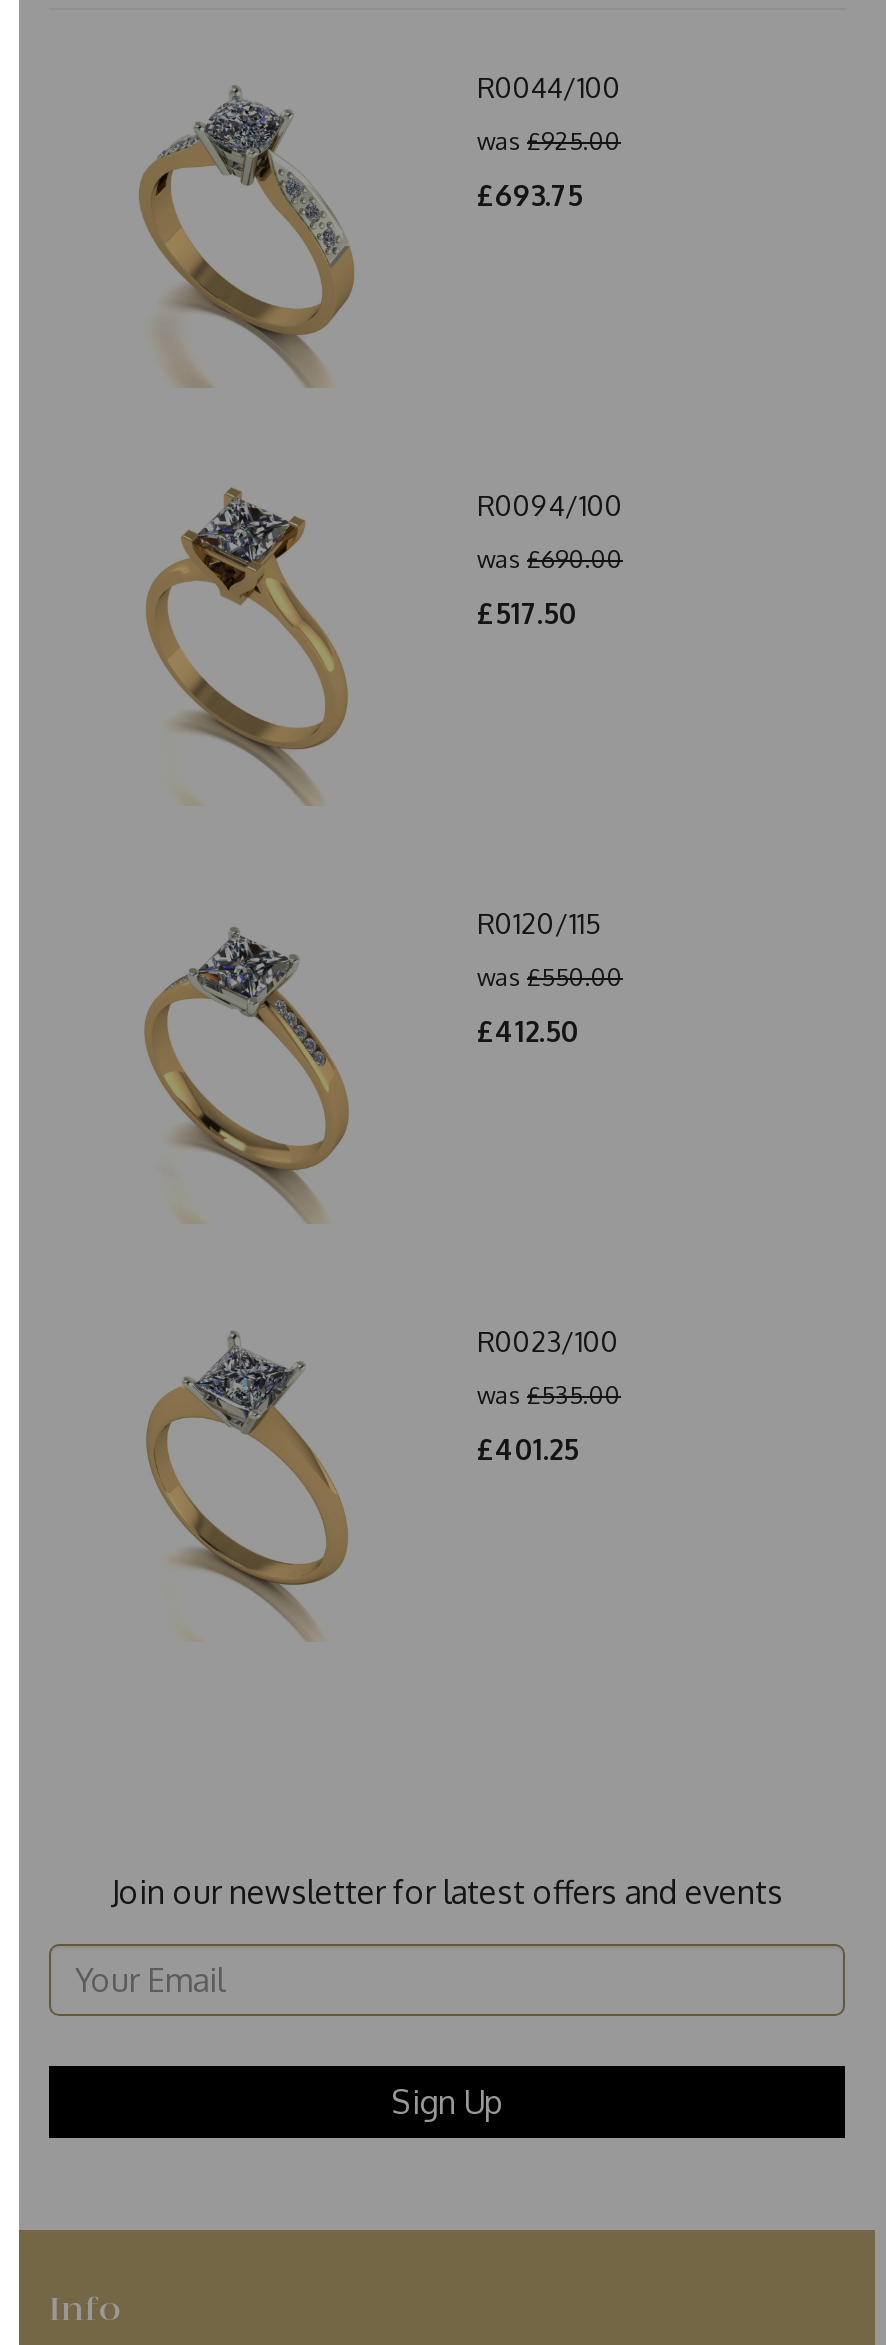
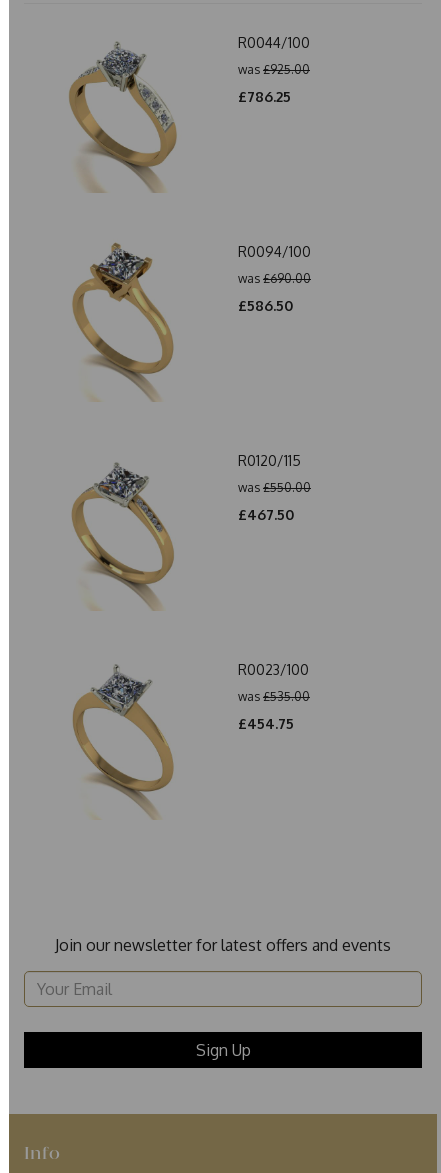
[477,177,583,211] £693.75 -> [238,87,291,104] £786.25
[477,595,577,629] £517.50 -> [238,296,293,313] £586.50
[477,1013,579,1047] £412.50 -> [238,505,294,522] £467.50
[477,1431,579,1465] £401.25 -> [238,714,294,731] £454.75

